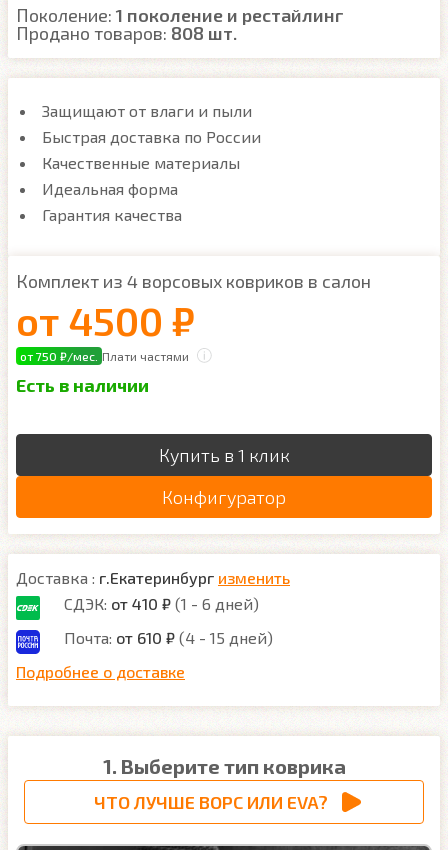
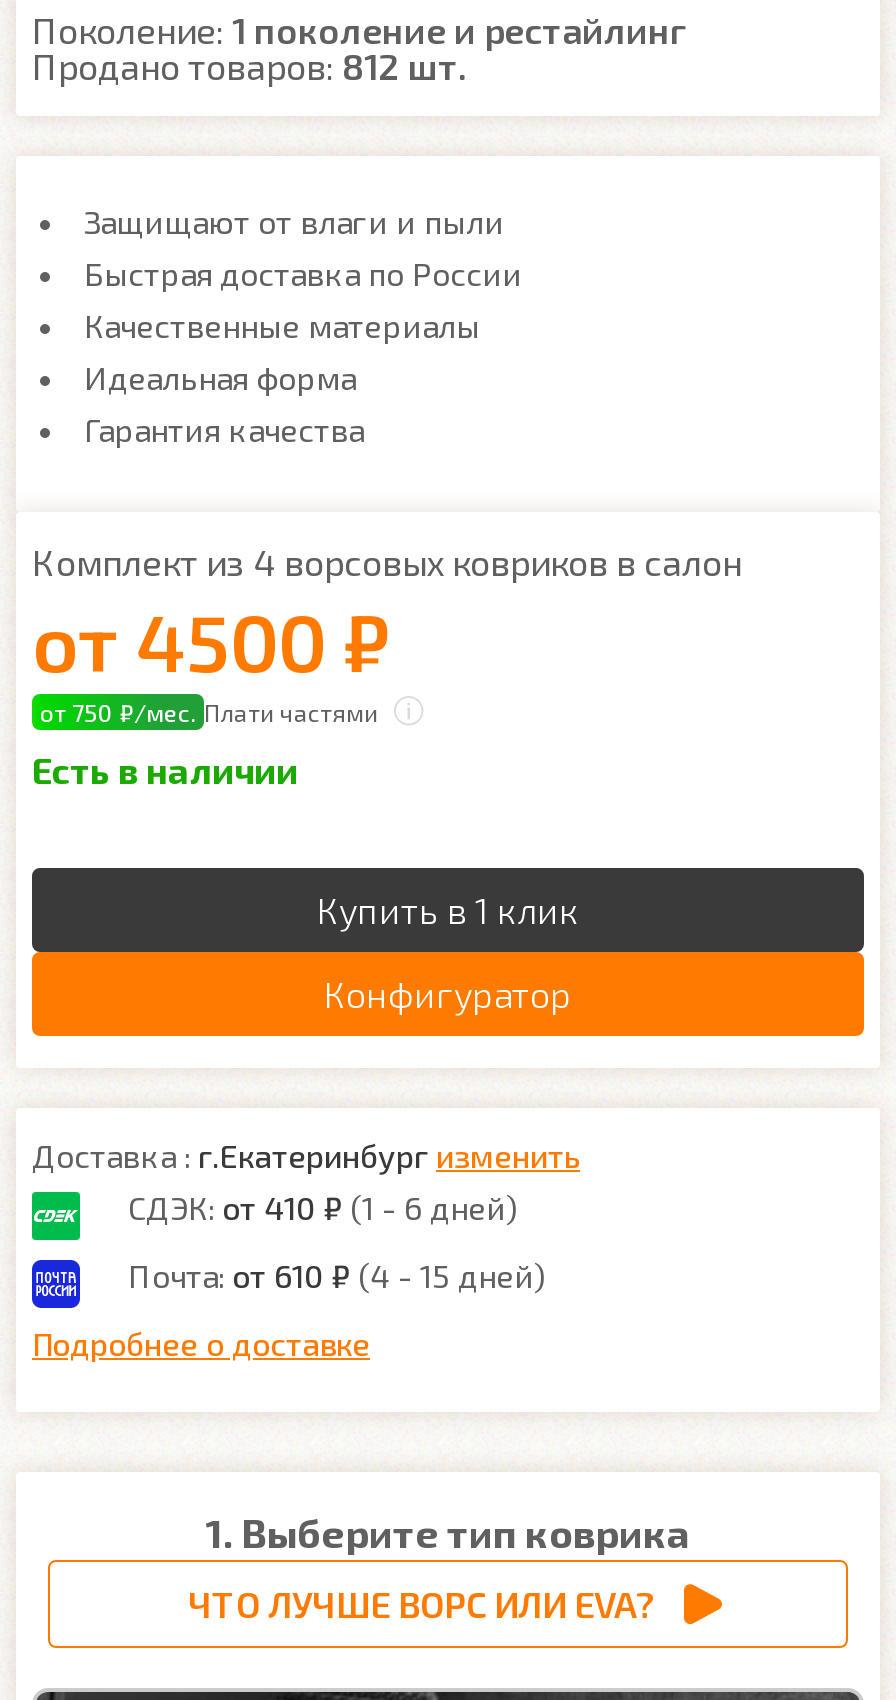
[16,22,237,44] Продано товаров:808 шт. -> [32,44,466,88] Продано товаров:812 шт.

